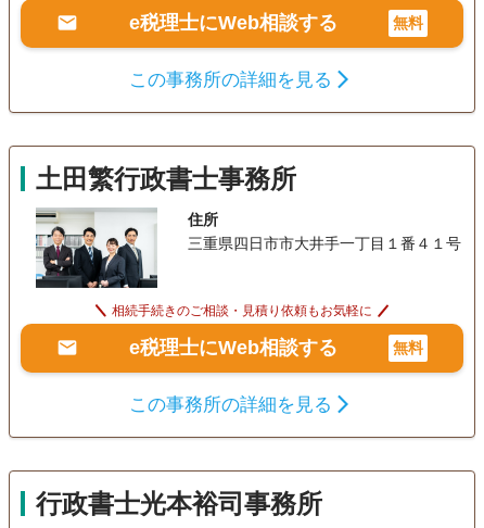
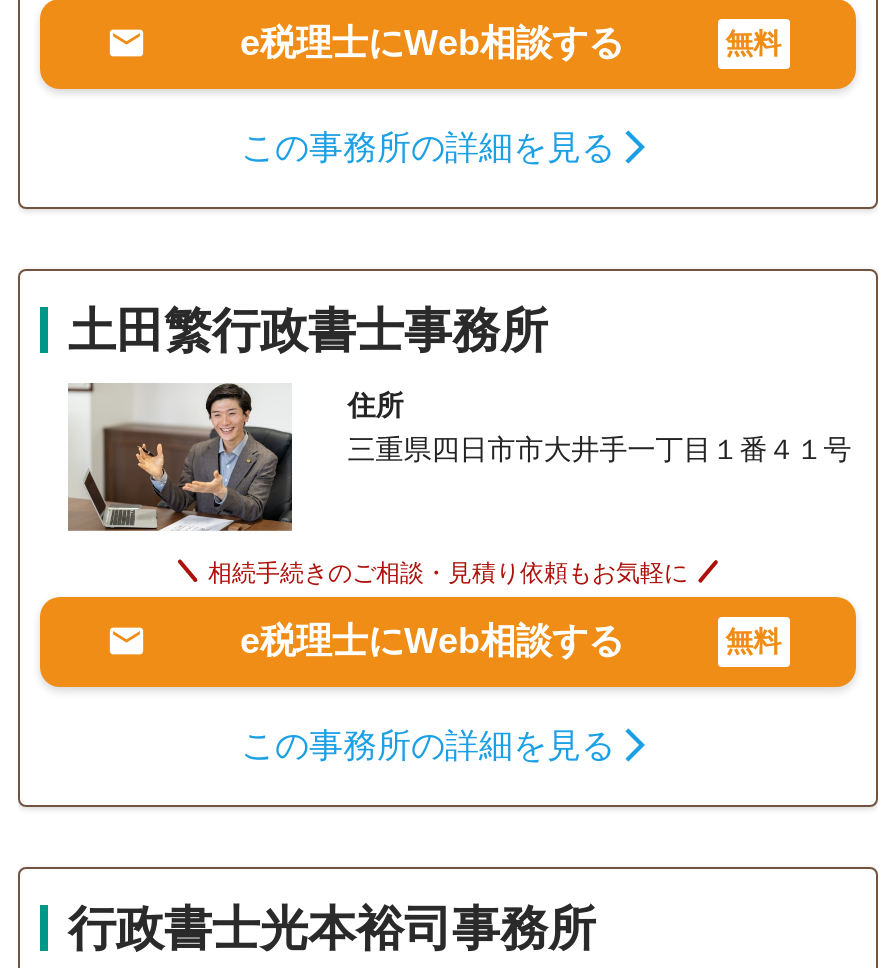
[35,209,158,289] [image] -> [66,382,294,532] [image]

